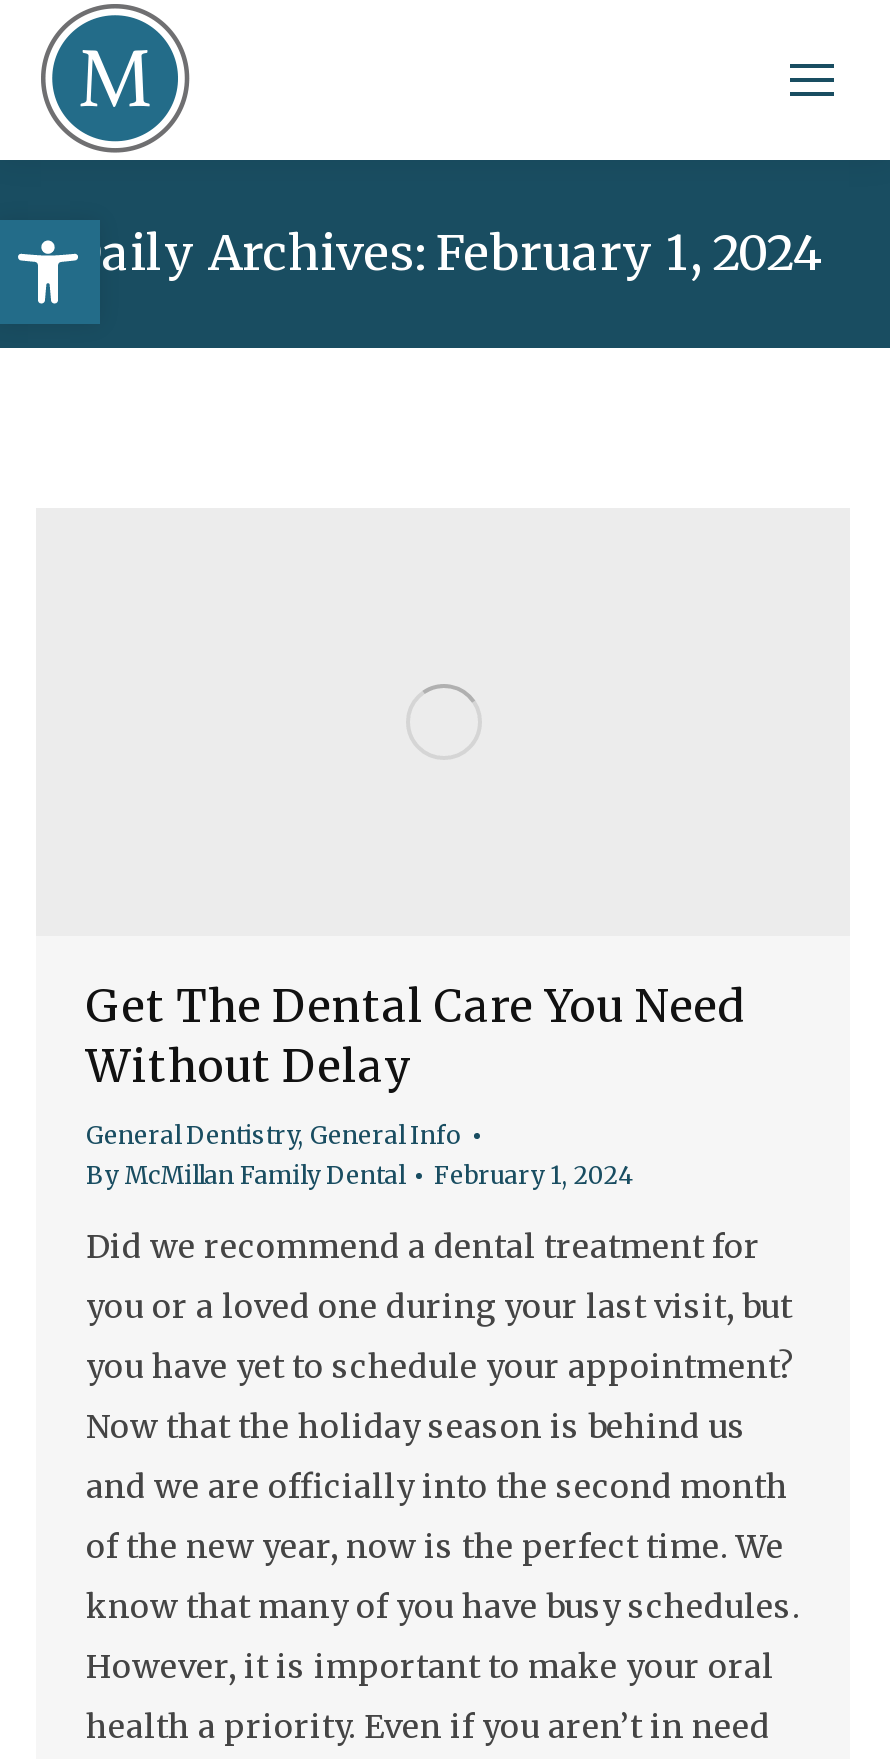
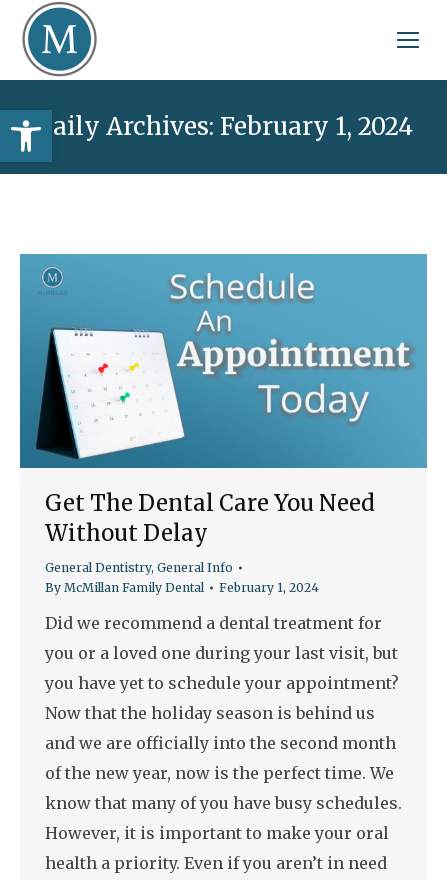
none -> [19,253,428,469] [image]

